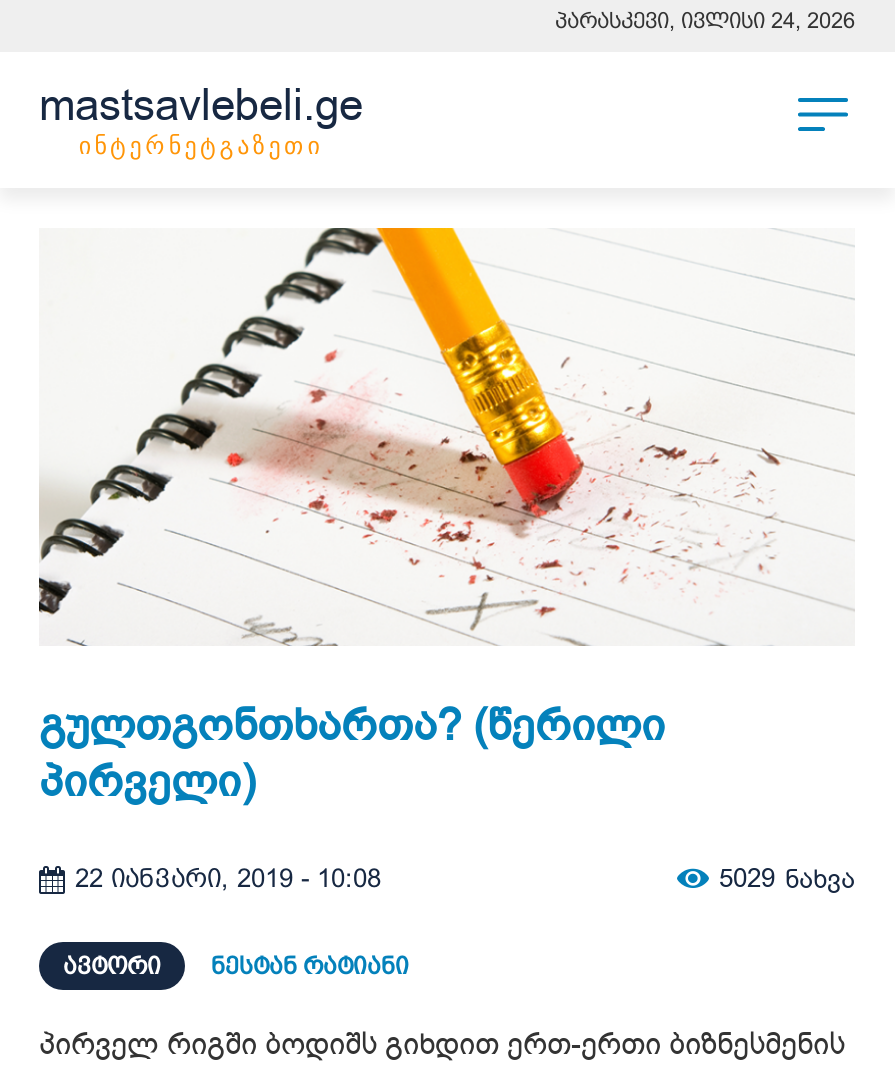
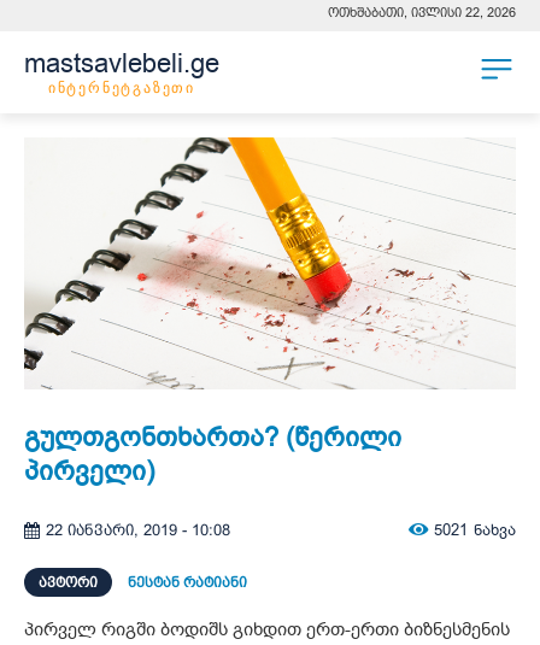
[555,8,855,32] პარასკევი, ივლისი 24, 2026 -> [328,5,516,19] ოთხშაბათი, ივლისი 22, 2026
[719,861,855,895] 5029 ნახვა -> [434,519,516,540] 5021 ნახვა

